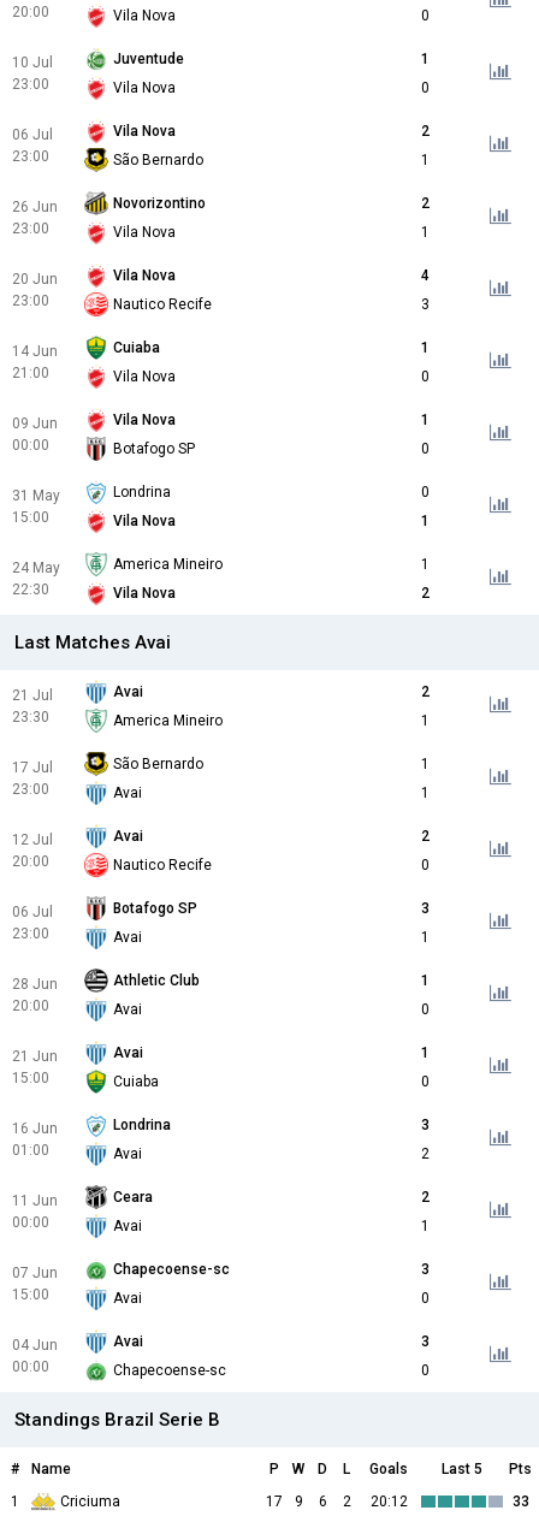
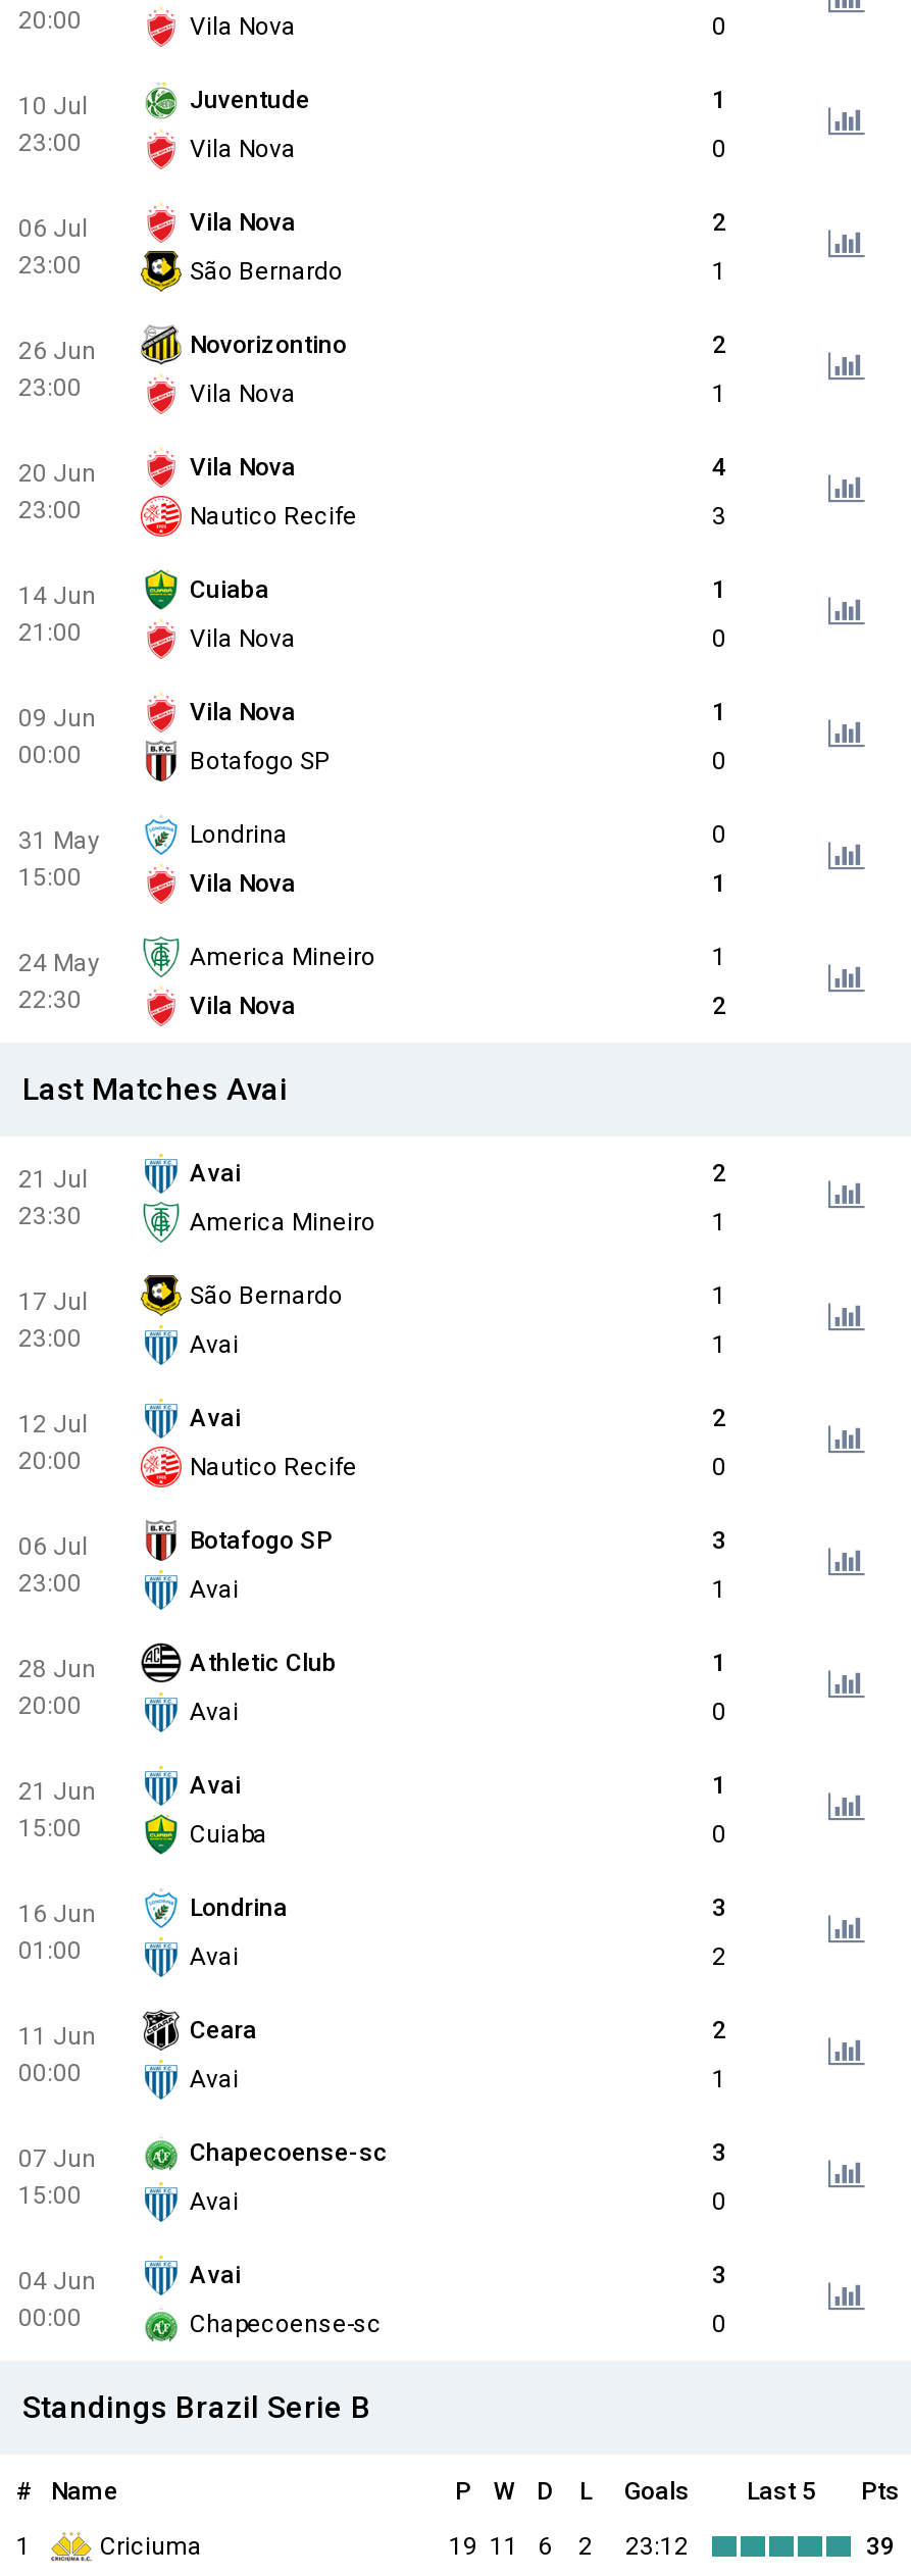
[266,1493,303,1510] 17 | 9 -> [449,2533,518,2561] 19 11
[370,1493,407,1510] 20:12 -> [625,2533,689,2561] 23:12
[512,1493,529,1510] 33 -> [866,2533,895,2561] 39

